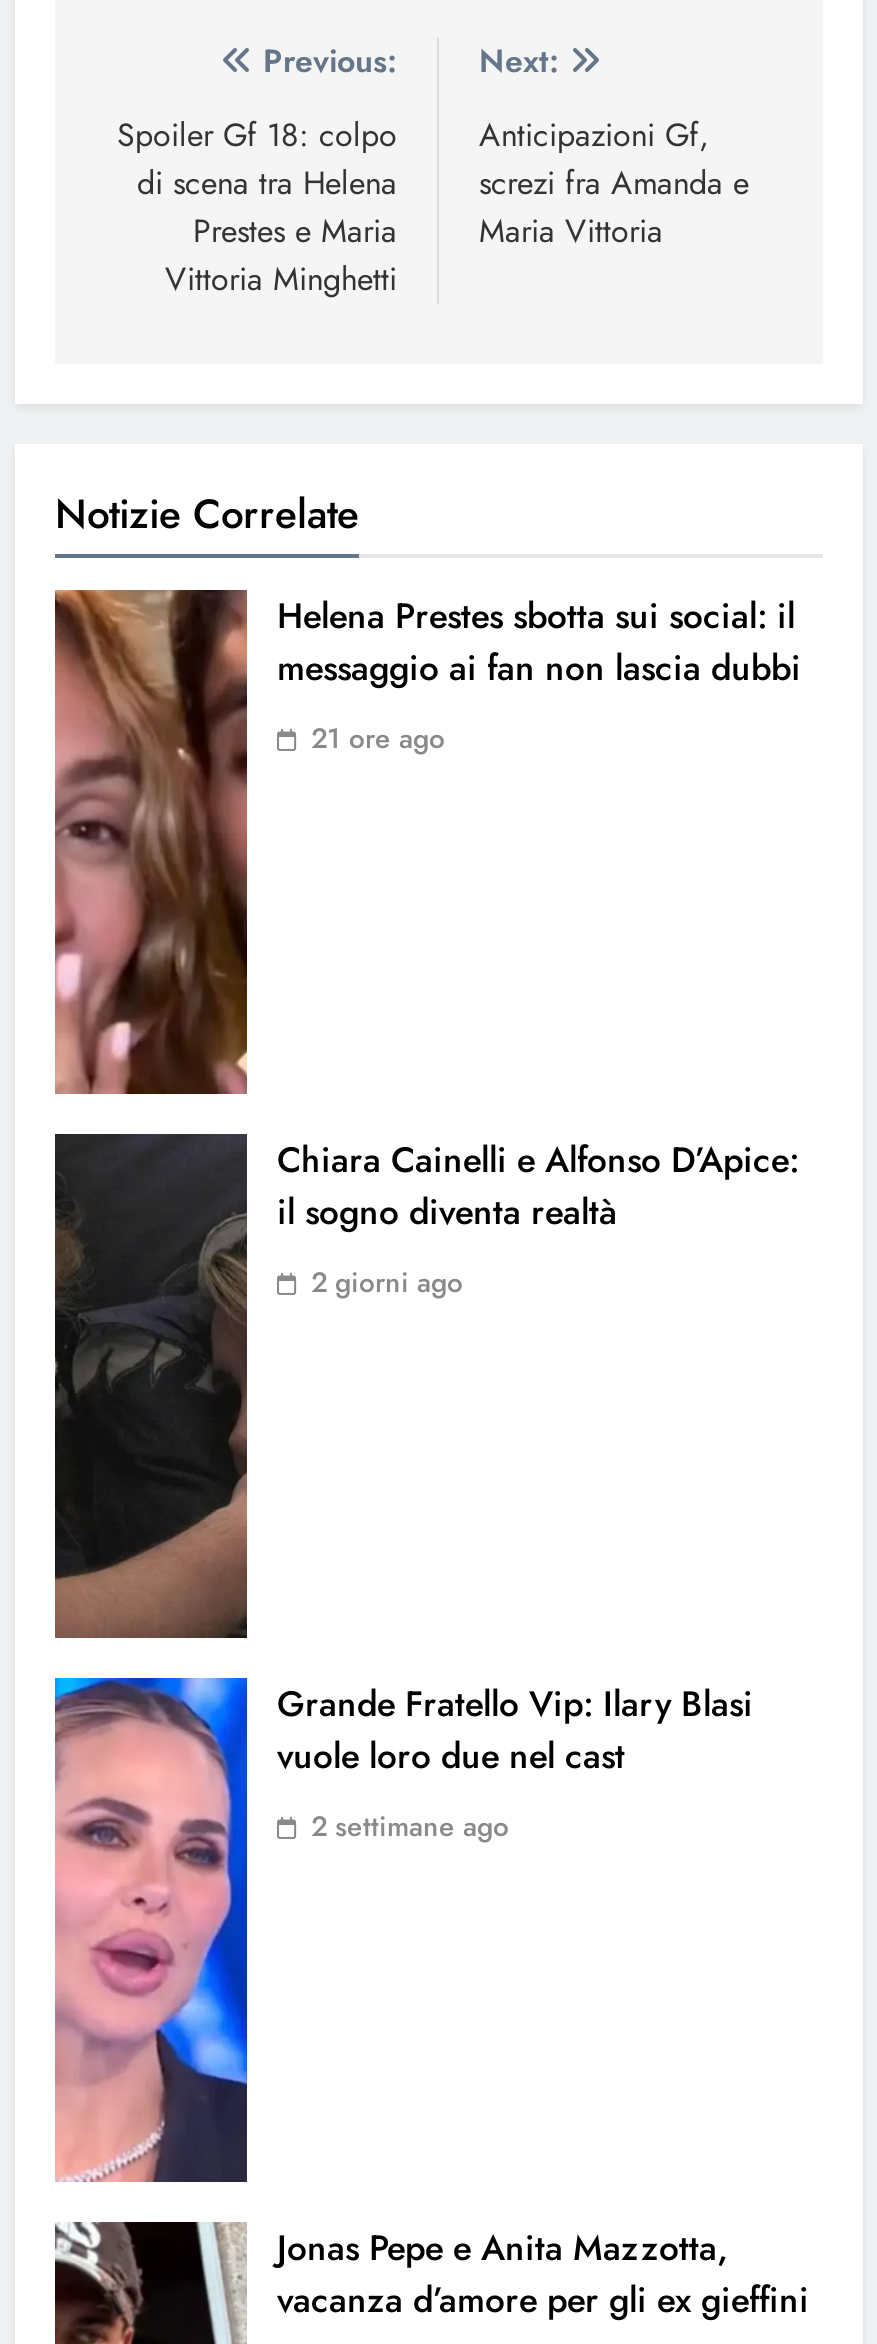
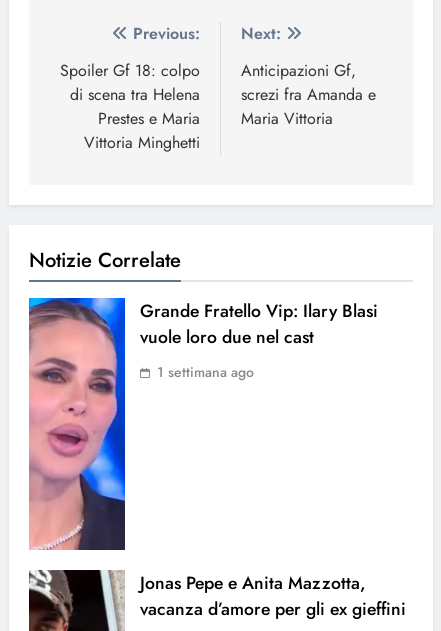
[53,588,801,1096] [image] | Helena Prestes sbotta sui social: il | messaggio ai fan non lascia dubbi | 21 ore ago -> none
[53,1132,799,1646] [image] | Chiara Cainelli e Alfonso D’Apice: | il sogno diventa realtà | 2 giorni ago -> none
[311,1807,509,1847] 2 settimane ago -> [157,362,254,382] 1 settimana ago

